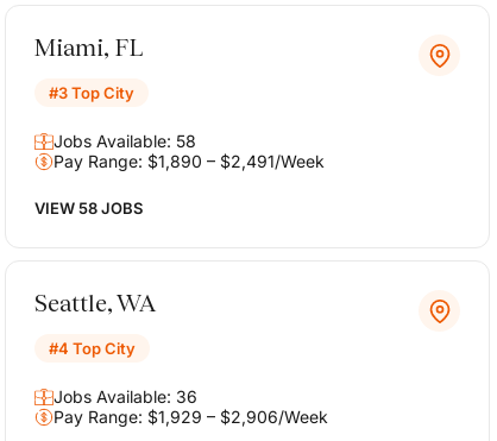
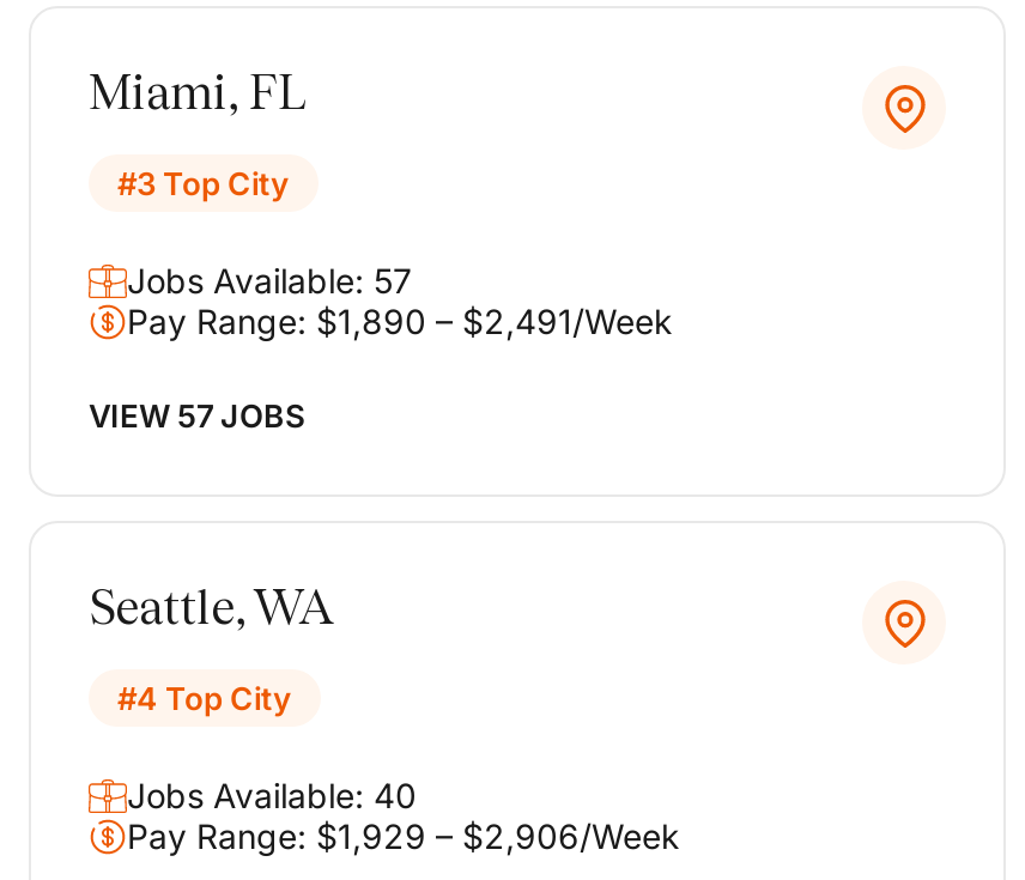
[54,131,196,151] Jobs Available: 58 -> [127,260,412,301] Jobs Available: 57
[34,199,143,218] VIEW 58 JOBS -> [89,396,304,435] VIEW 57 JOBS
[54,386,197,407] Jobs Available: 36 -> [127,775,417,815] Jobs Available: 40

